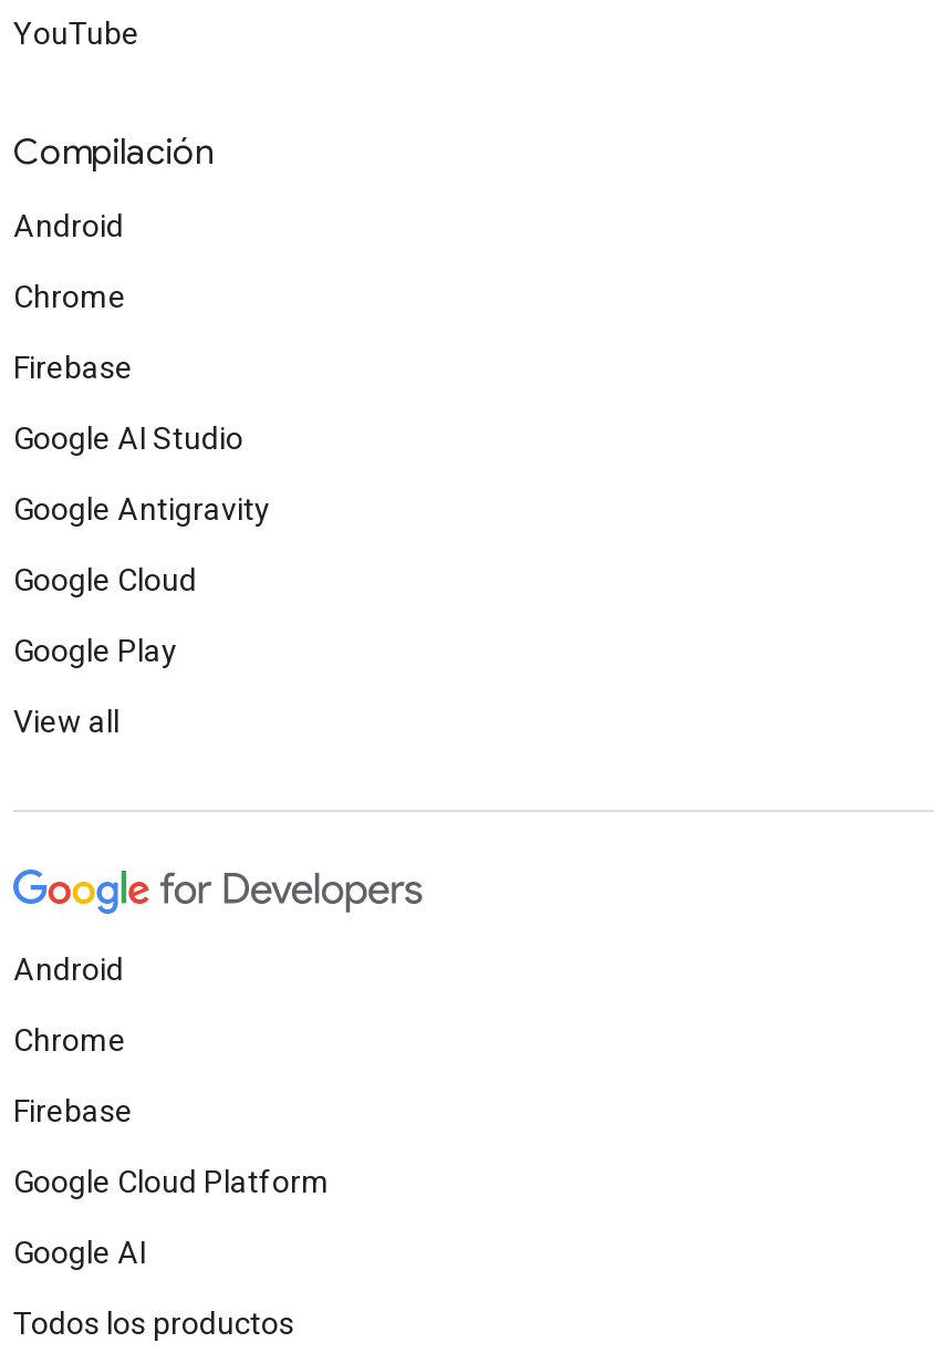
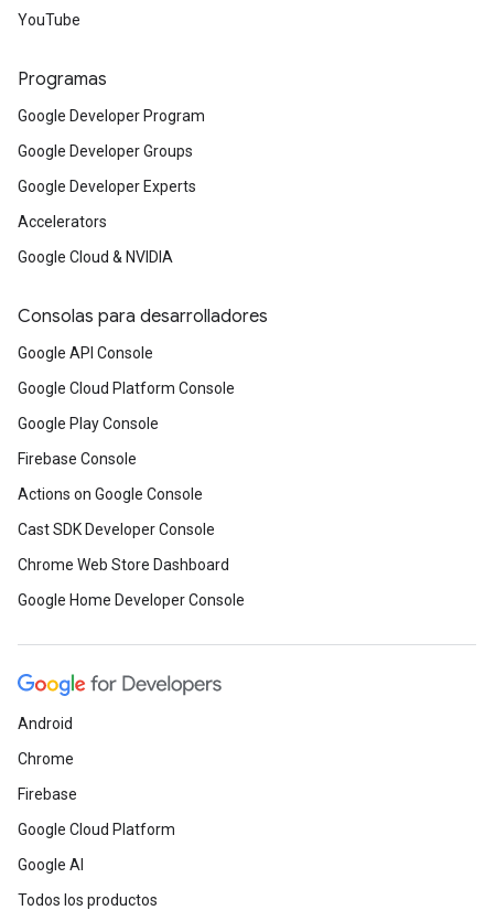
[13,131,270,739] Compilación | Android | Chrome | Firebase | Google AI Studio | Google Antigravity | Google Cloud | Google Play | View all -> [18,68,268,609] Programas | Google Developer Program | Google Developer Groups | Google Developer Experts | Accelerators | Google Cloud & NVIDIA | Consolas para desarrolladores | Google API Console | Google Cloud Platform Console | Google Play Console | Firebase Console | Actions on Google Console | Cast SDK Developer Console | Chrome Web Store Dashboard | Google Home Developer Console

